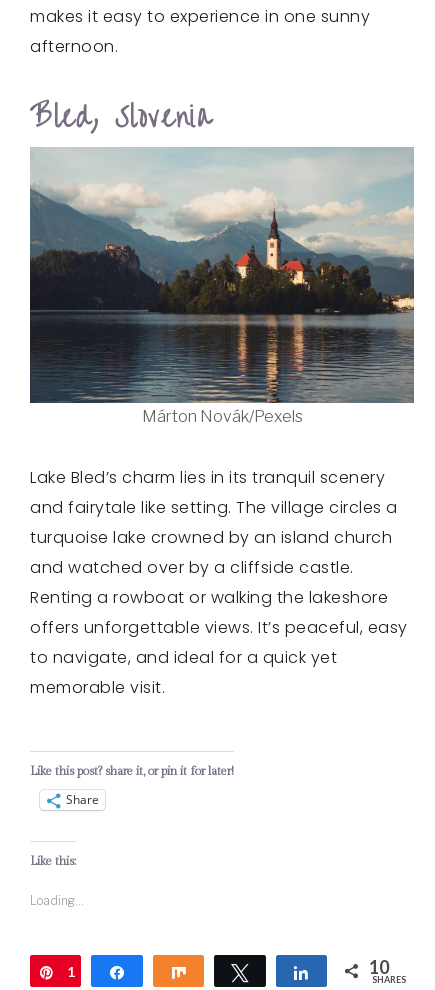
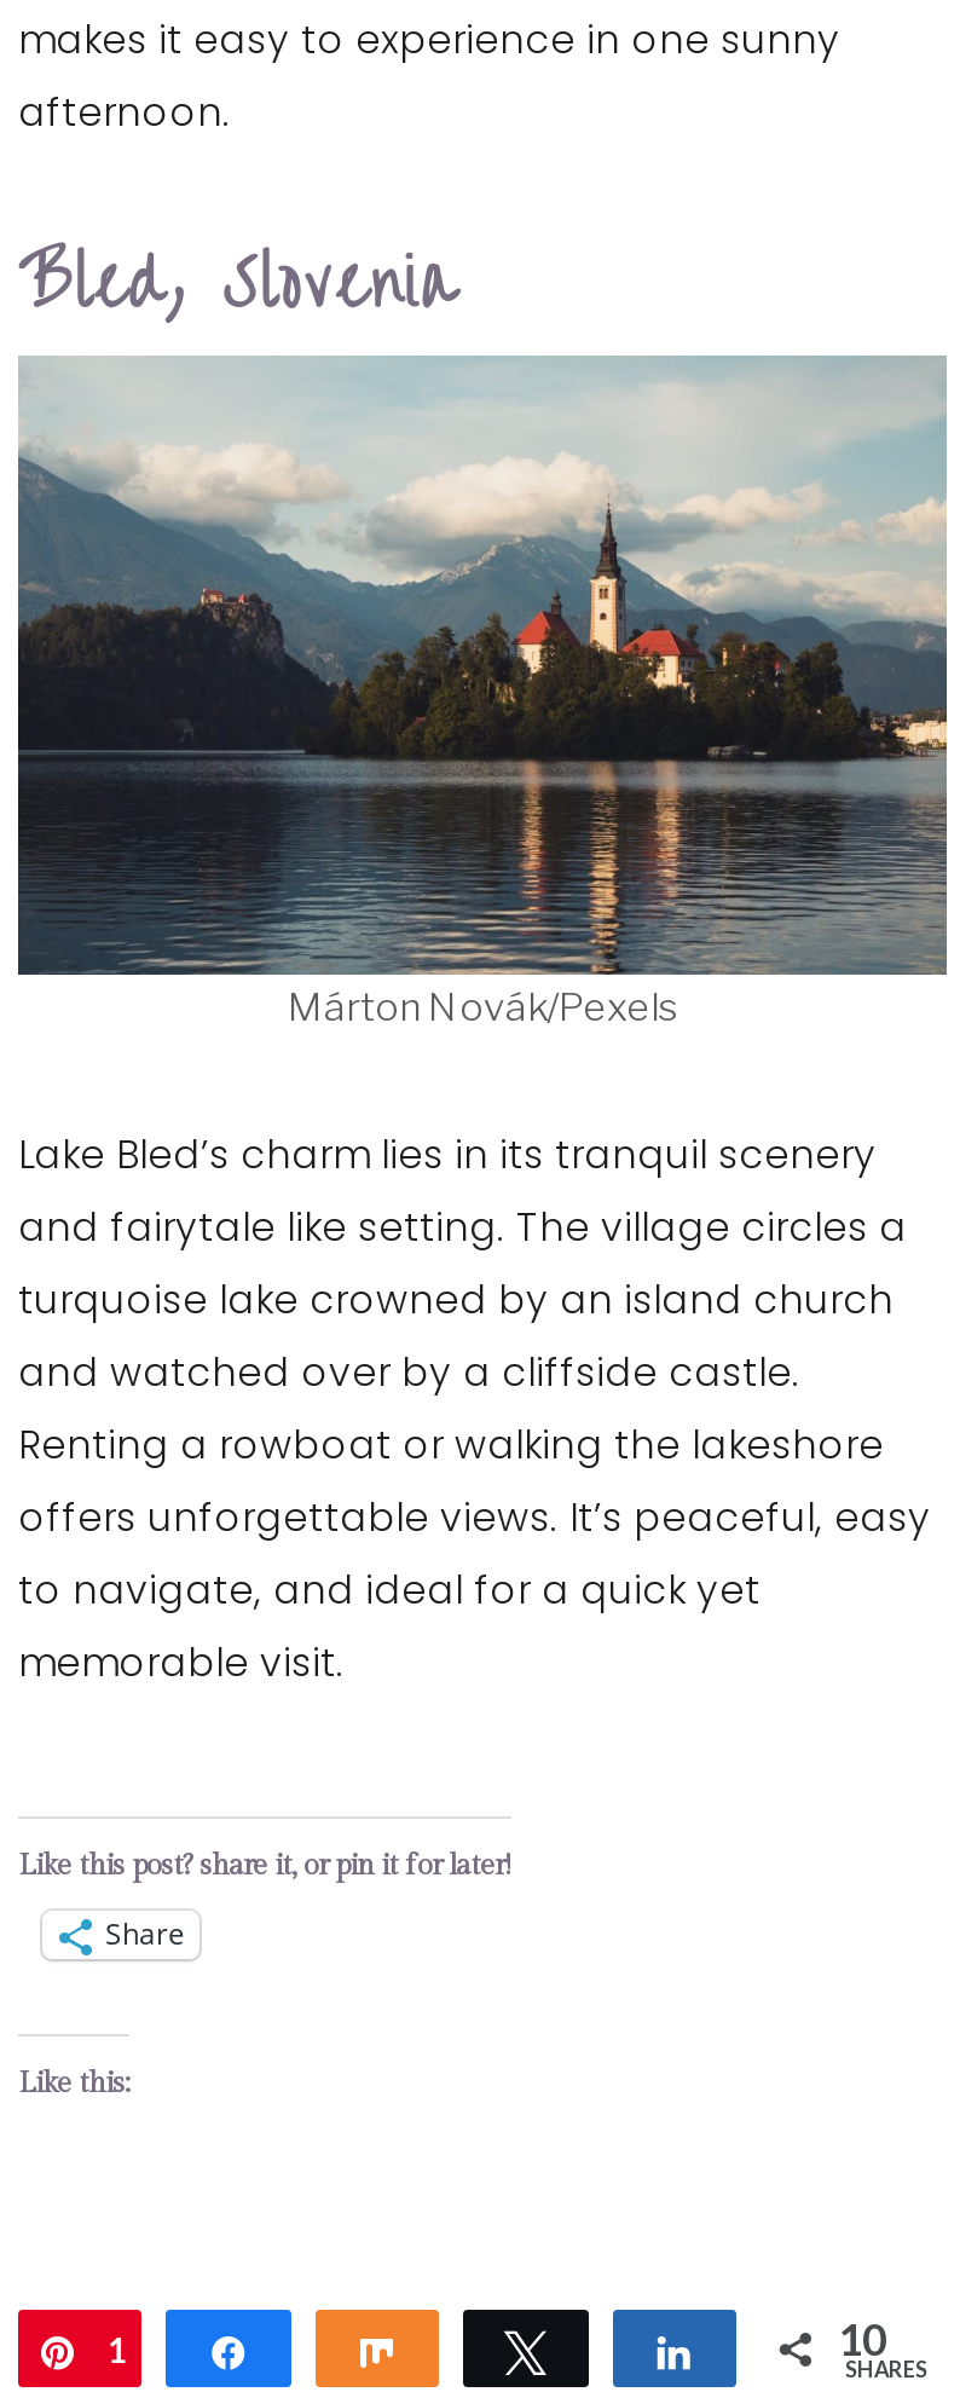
[30,893,84,908] Loading... -> none

